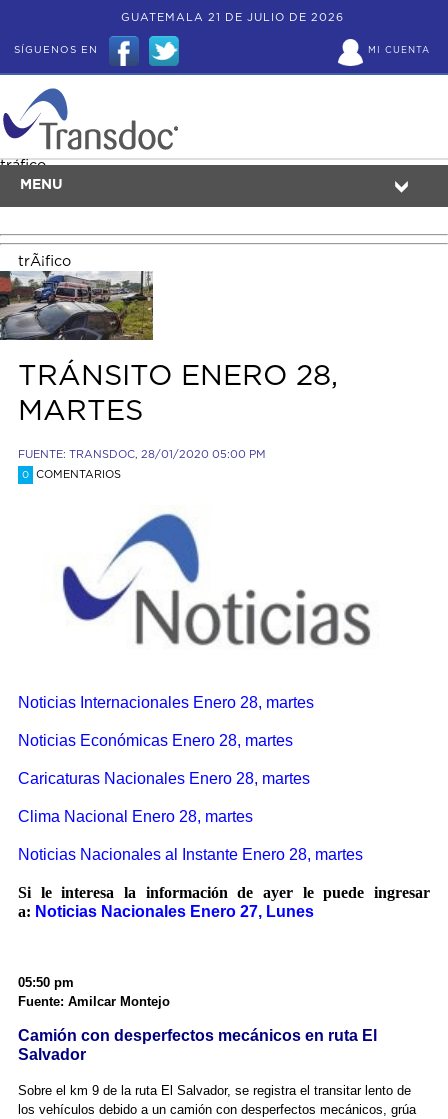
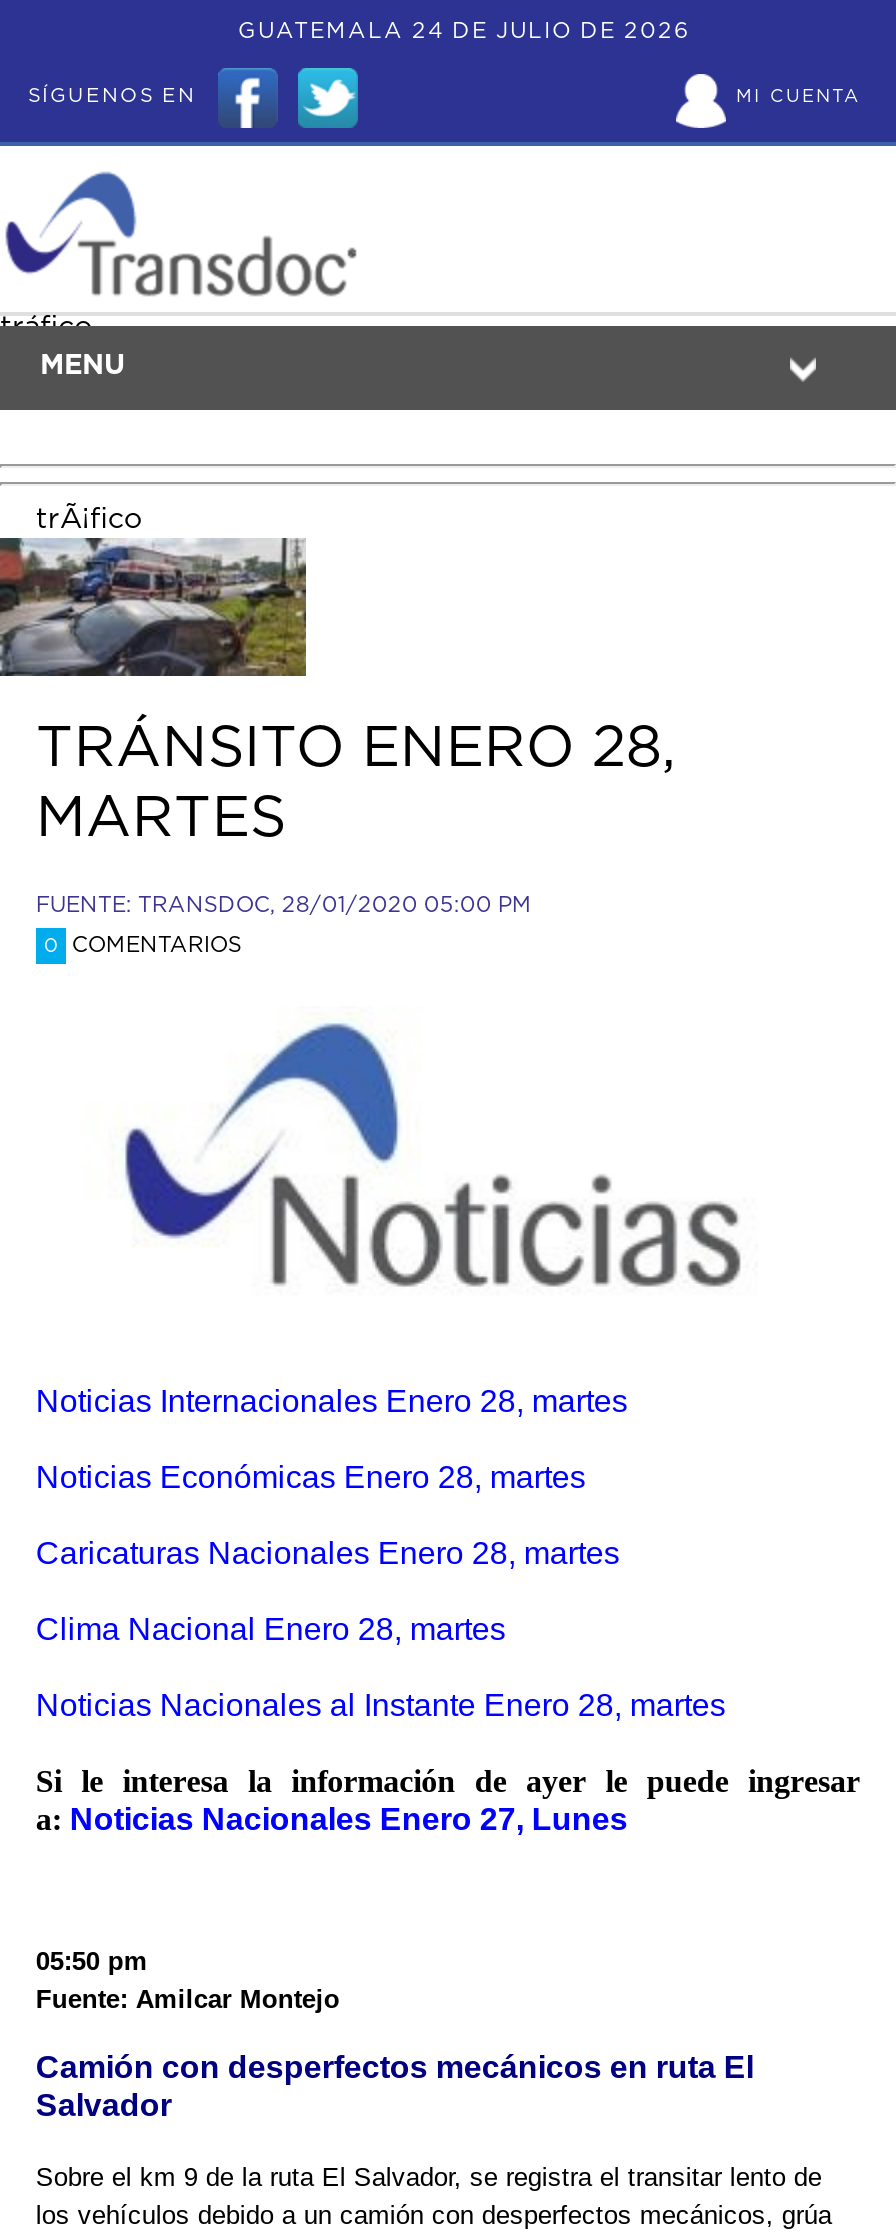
[120,12,343,23] GUATEMALA 21 DE JULIO DE 2026 -> [238,20,690,42] GUATEMALA 24 DE JULIO DE 2026

